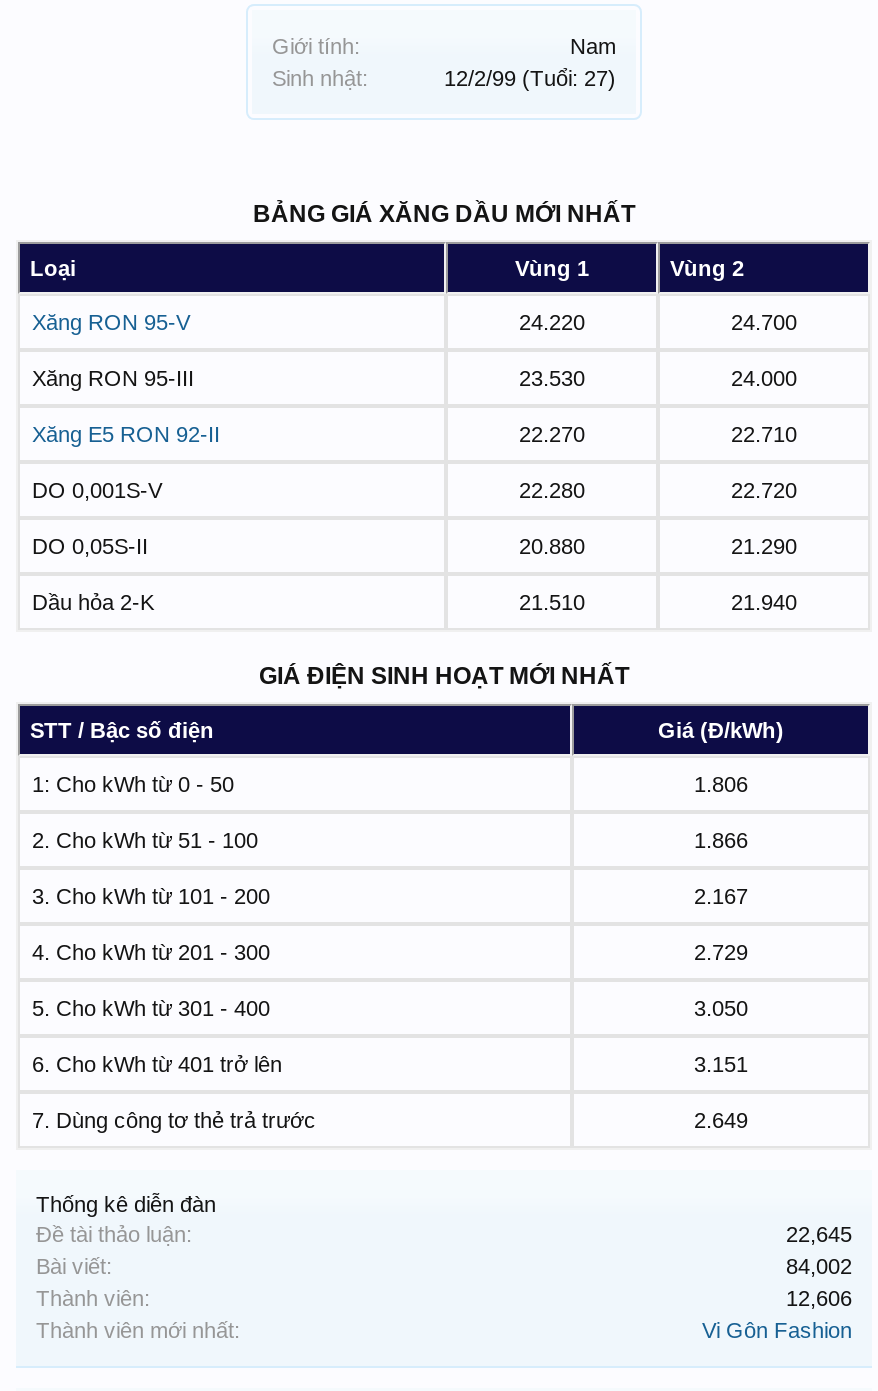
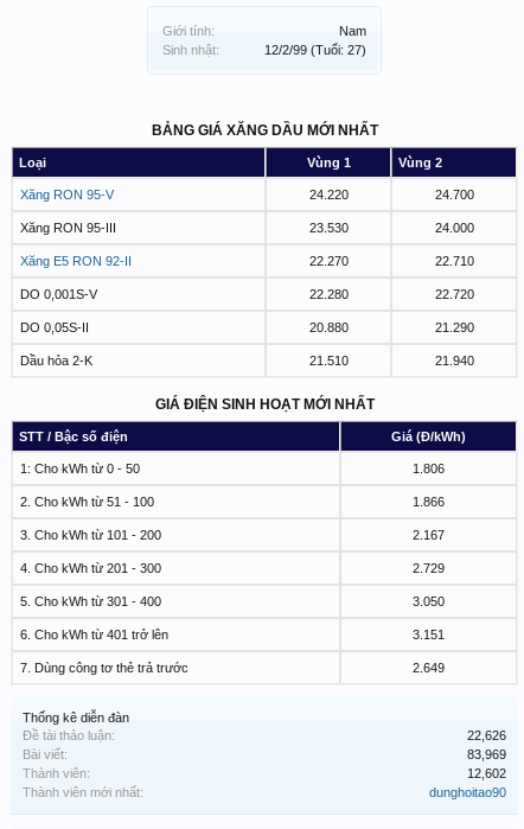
[786,1222,852,1246] 22,645 -> [467,728,506,743] 22,626
[786,1254,852,1278] 84,002 -> [467,747,506,762] 83,969
[786,1286,852,1310] 12,606 -> [467,766,506,781] 12,602
[702,1318,852,1342] Vi Gôn Fashion -> [429,785,506,800] dunghoitao90

